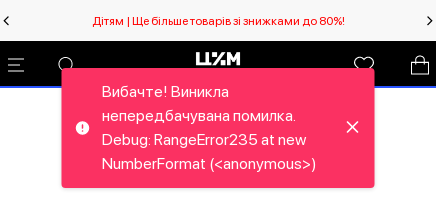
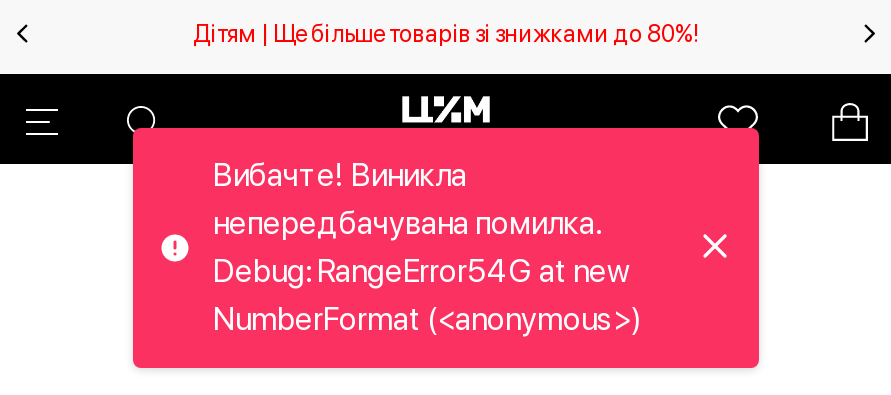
[101,130,305,149] Debug: RangeError235 at new -> [213,252,629,290] Debug: RangeError54G at new

